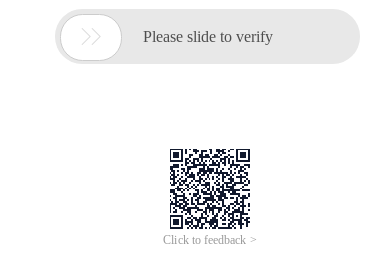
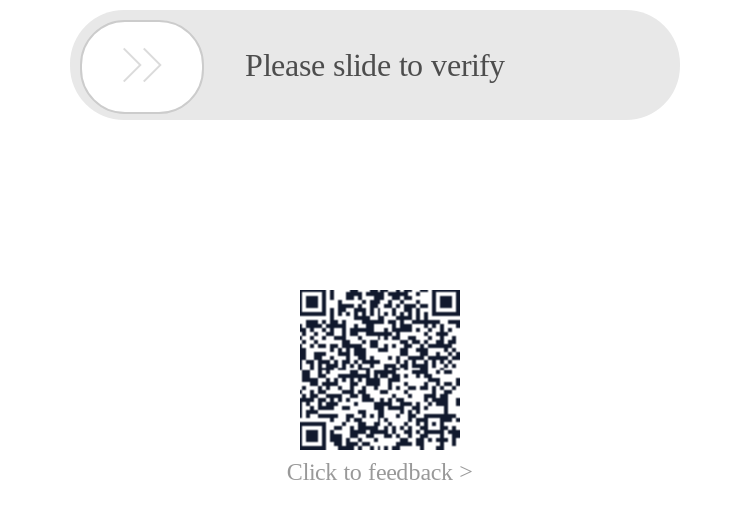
[169,148,251,230] [image] -> [300,290,462,450] [image]

